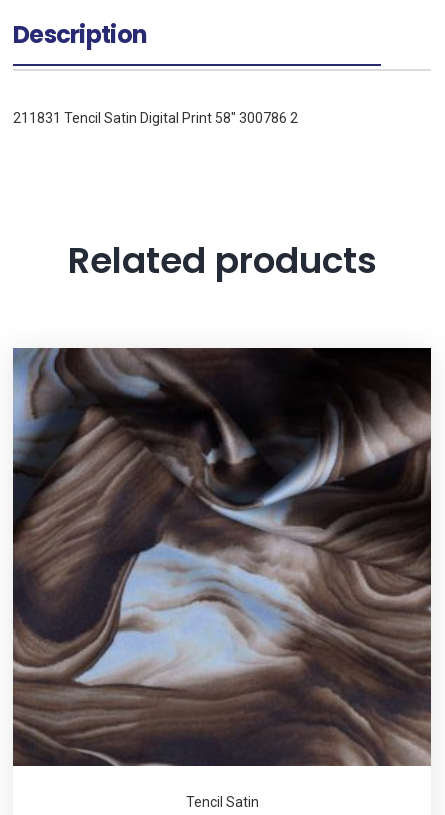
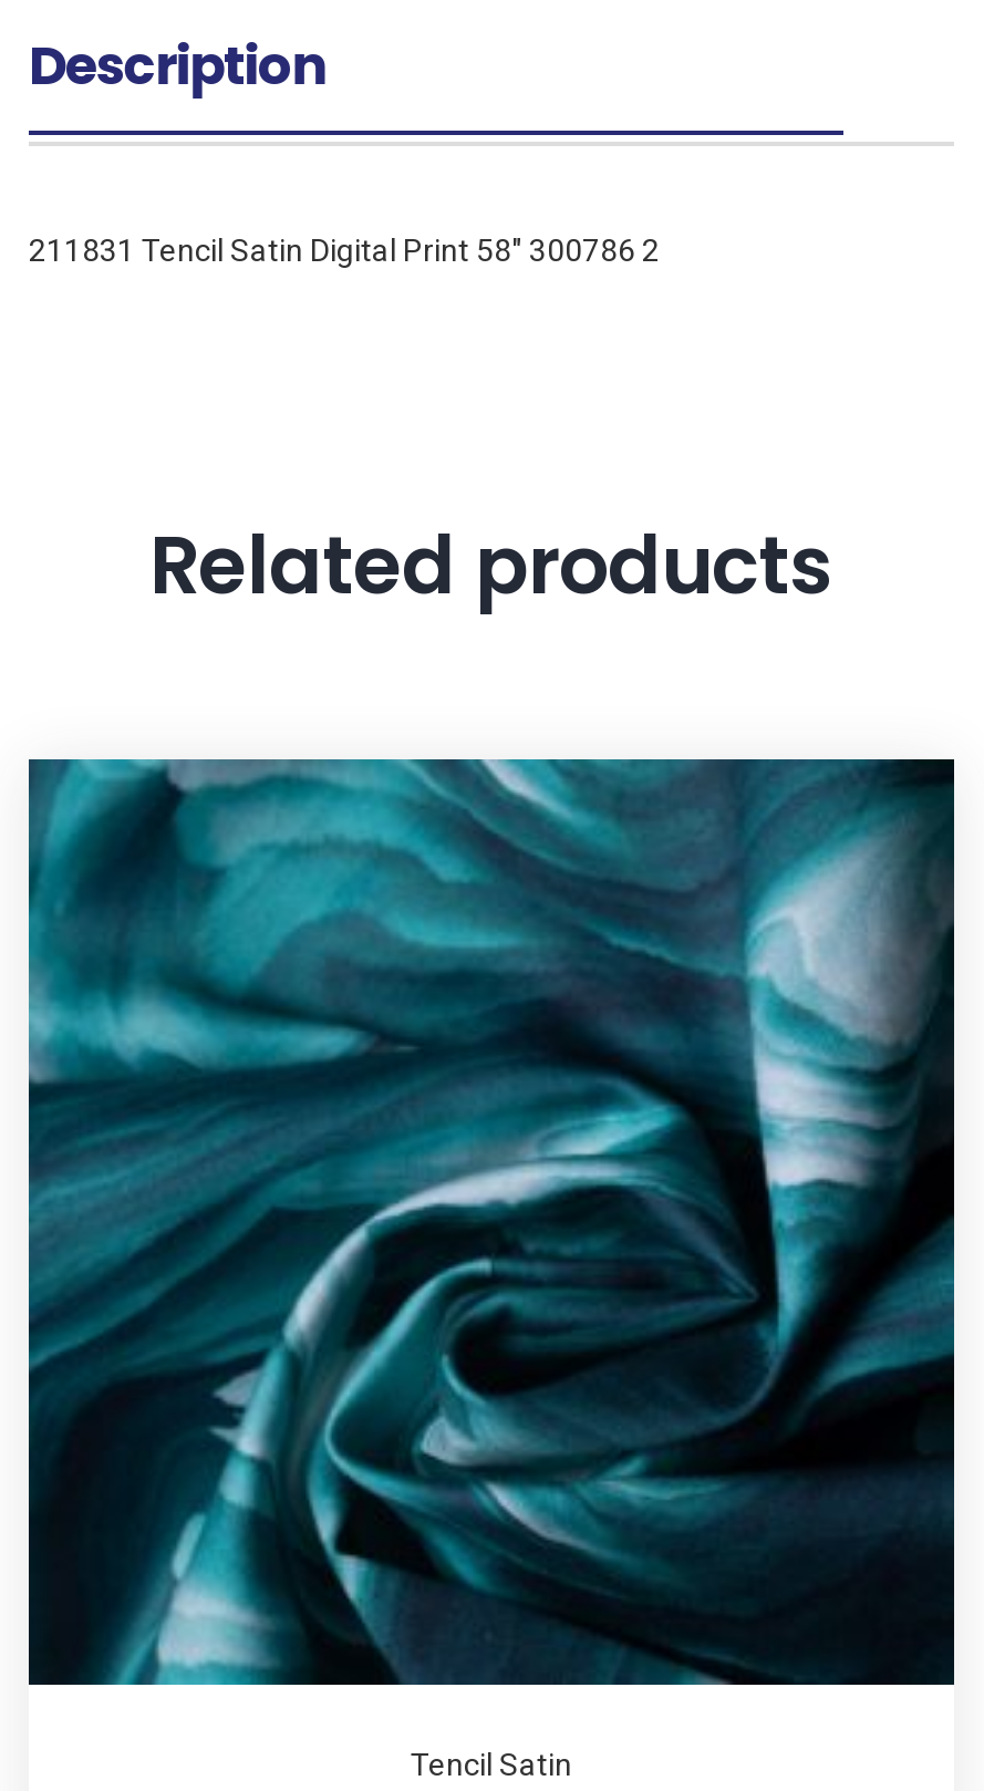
[12,347,432,767] [image] -> [27,757,956,1687] [image]

